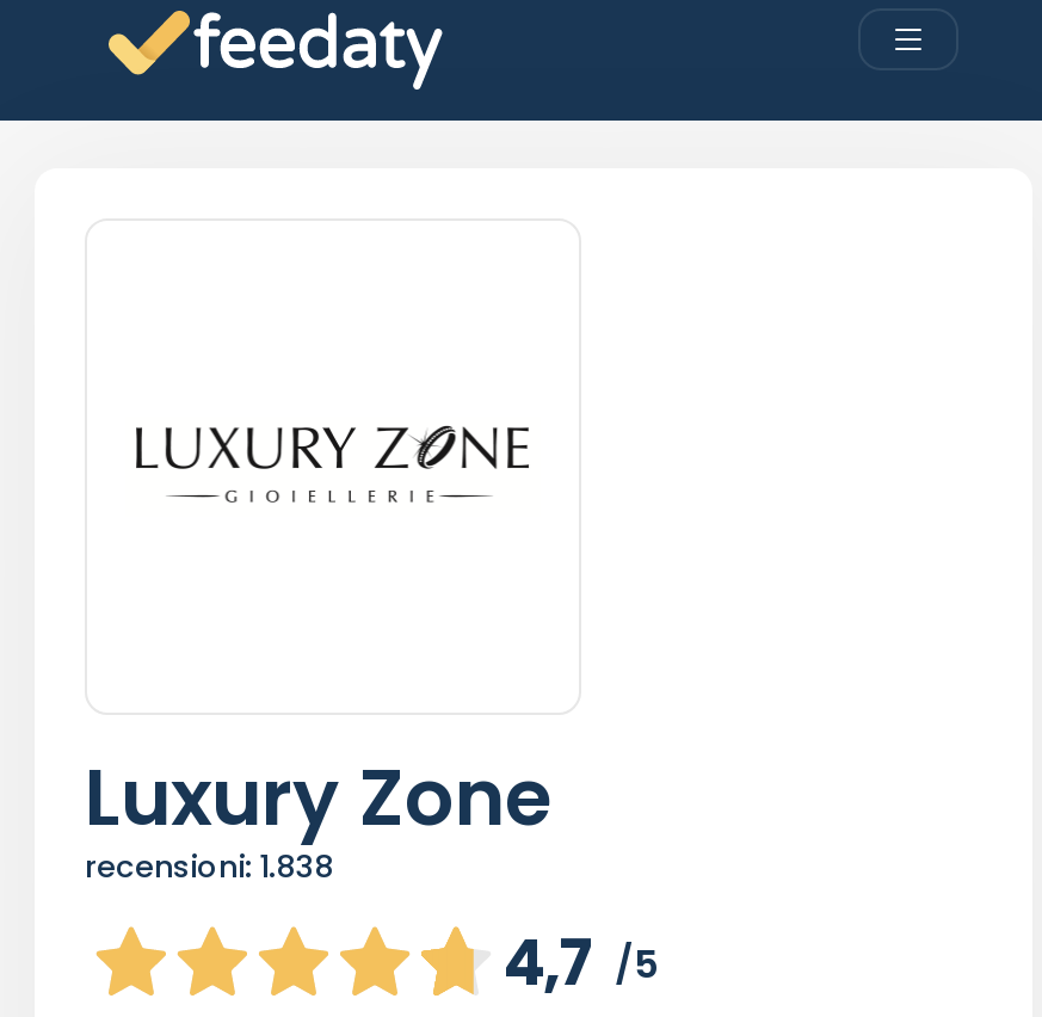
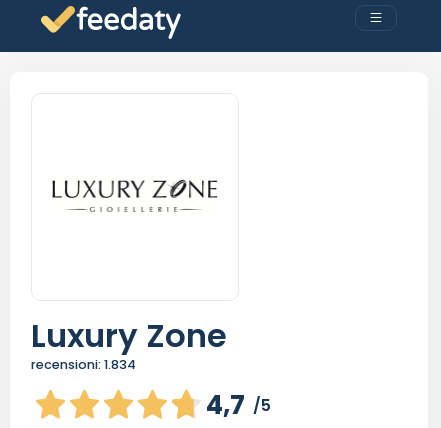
[85,847,333,888] recensioni: 1.838 -> [31,356,136,373] recensioni: 1.834

